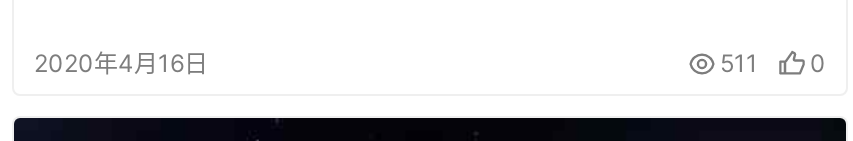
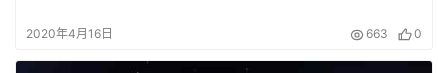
[720,48,826,78] 511 0 -> [366,26,422,41] 663 0

